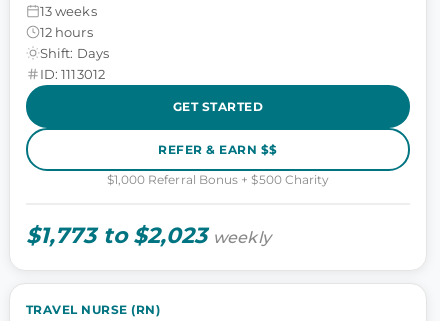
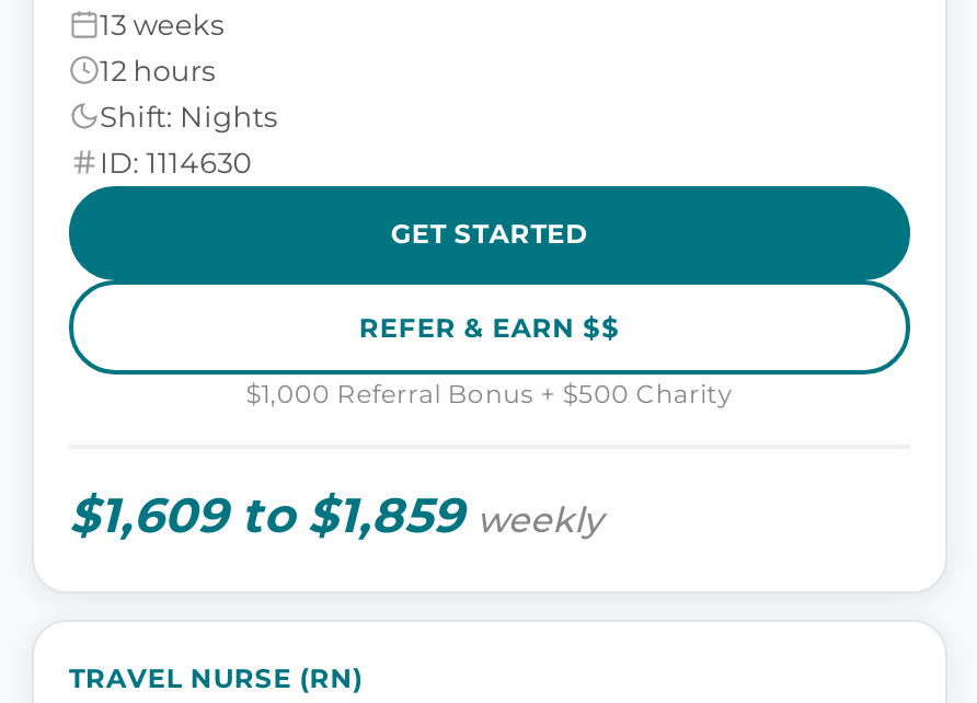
[40,44,109,60] Shift: Days -> [100,97,277,132] Shift: Nights
[40,65,105,81] ID: 1113012 -> [100,143,253,178] ID: 1114630
[26,222,271,249] $1,773 to $2,023 weekly -> [69,486,603,545] $1,609 to $1,859 weekly

